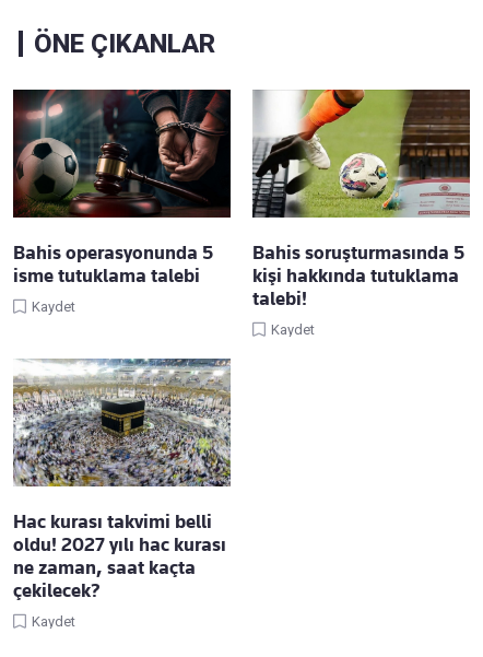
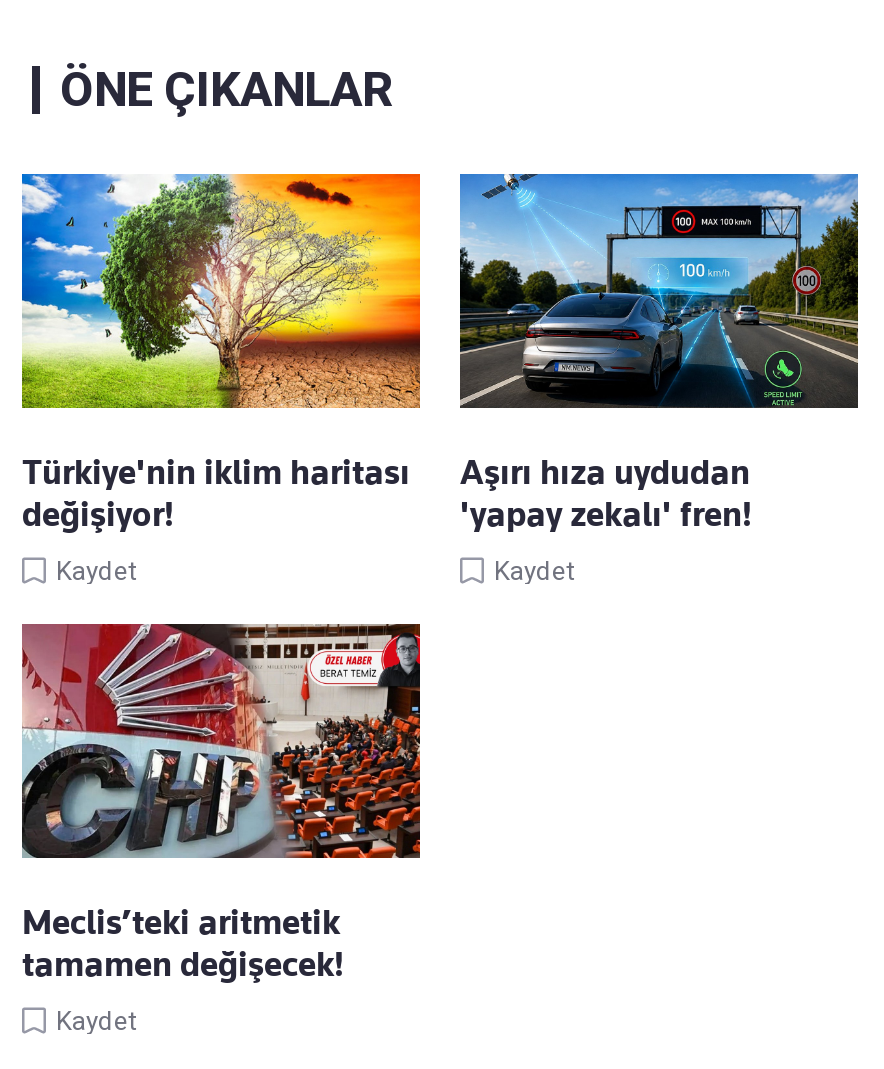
[12,89,232,287] [image] | Bahis operasyonunda 5 | isme tutuklama talebi -> [20,172,422,534] [image] | Türkiye'nin iklim haritası | değişiyor!
[252,89,471,309] [image] | Bahis soruşturmasında 5 | kişi hakkında tutuklama | talebi! -> [458,172,860,534] [image] | Aşırı hıza uydudan | 'yapay zekalı' fren!
[13,357,232,601] [image] | Hac kurası takvimi belli | oldu! 2027 yılı hac kurası | ne zaman, saat kaçta | çekilecek? -> [22,622,422,984] [image] | Meclis’teki aritmetik | tamamen değişecek!

